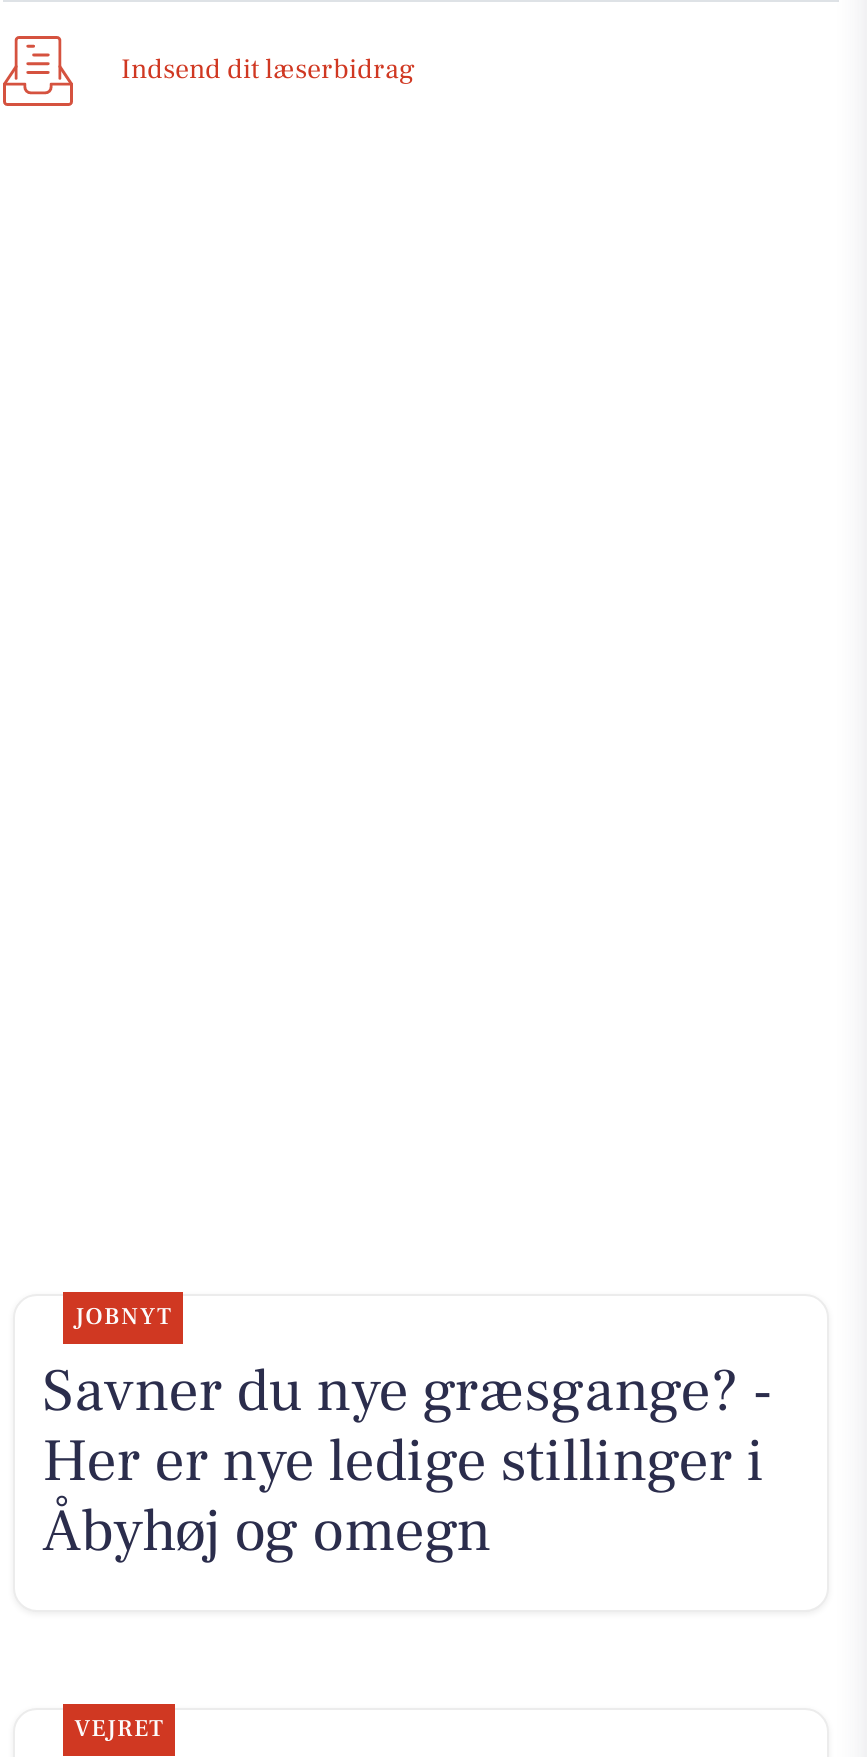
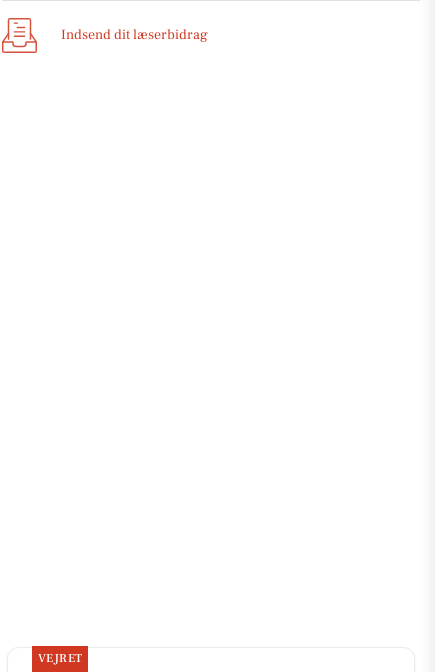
[42,1302,772,1570] JOBNYT | Savner du nye græsgange? - | Her er nye ledige stillinger i | Åbyhøj og omegn -> none

